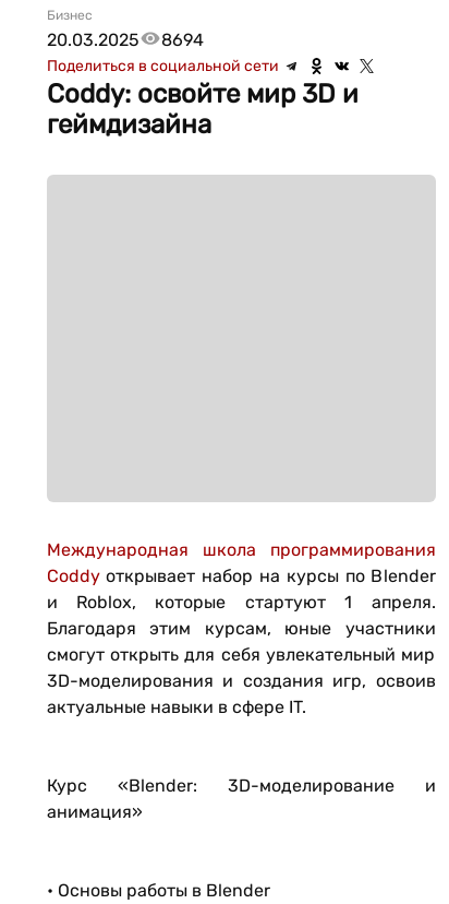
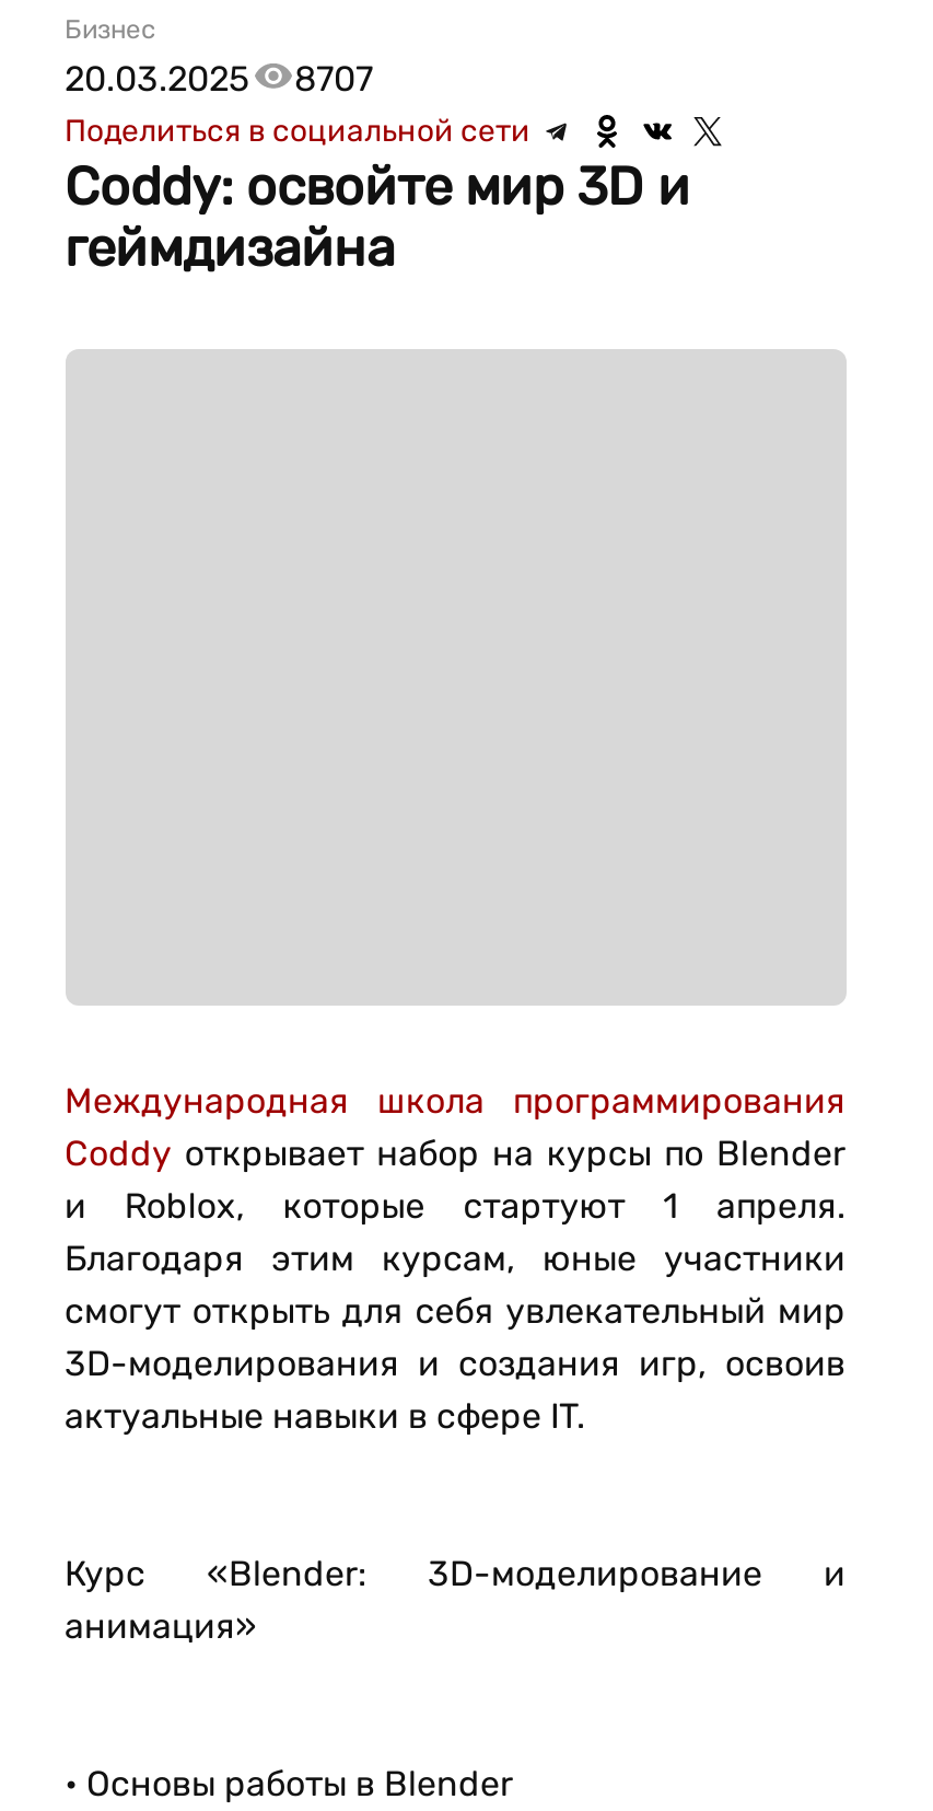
[46,29,203,50] 20.03.2025 8694 -> [65,58,373,100] 20.03.2025 8707

